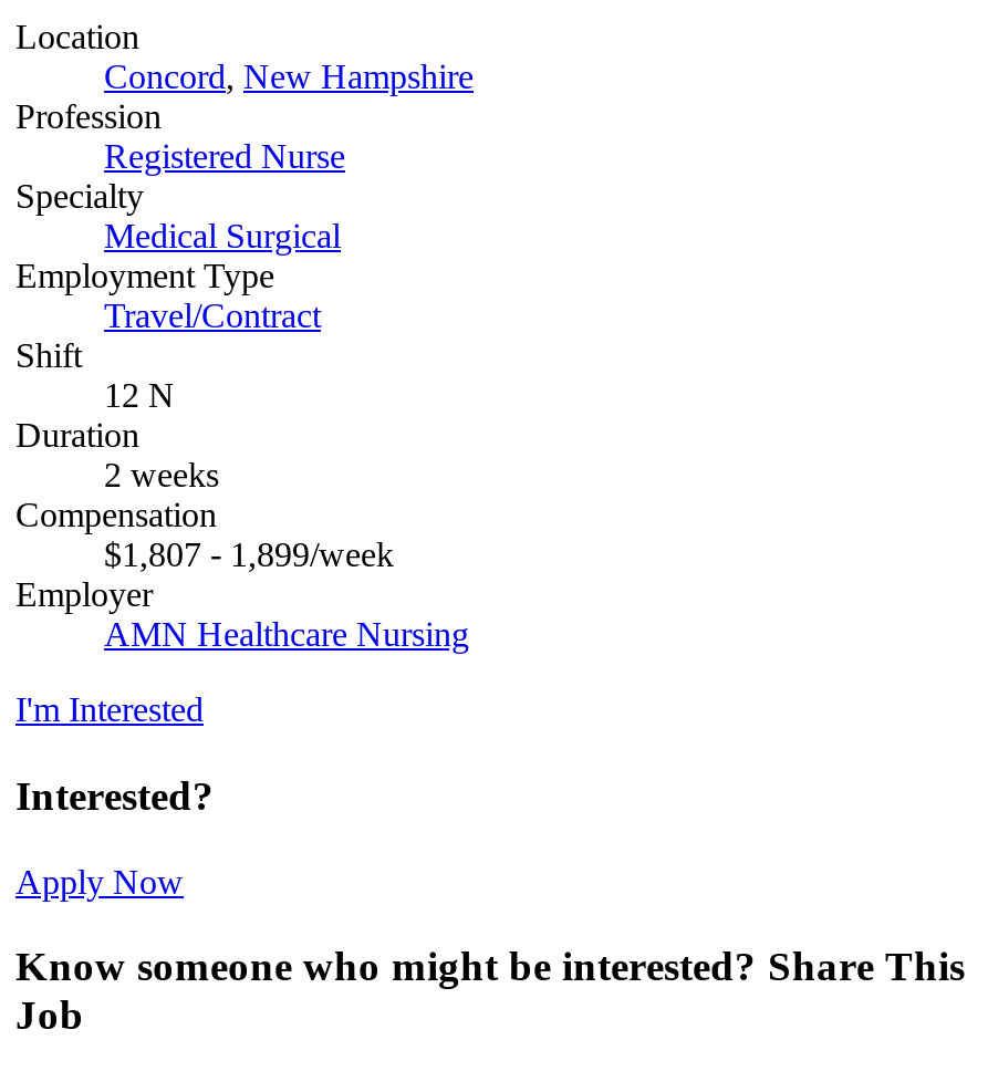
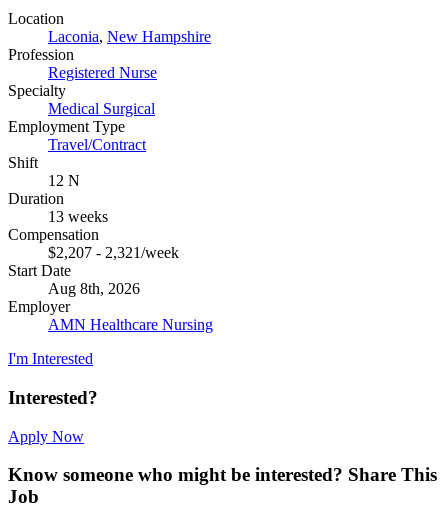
[104,58,474,96] Concord, New Hampshire -> [48,28,211,45] Laconia, New Hampshire
[104,456,219,494] 2 weeks -> [48,208,108,225] 13 weeks
[104,536,394,574] $1,807 - 1,899/week -> [8,244,179,297] $2,207 - 2,321/week | Start Date | Aug 8th, 2026

